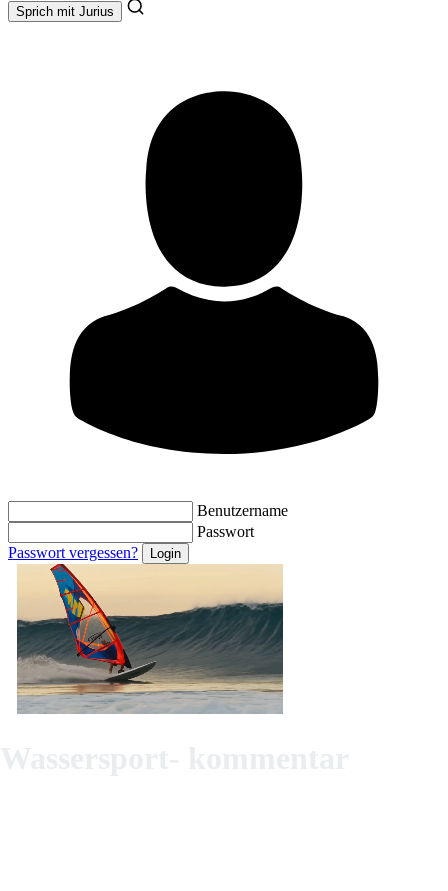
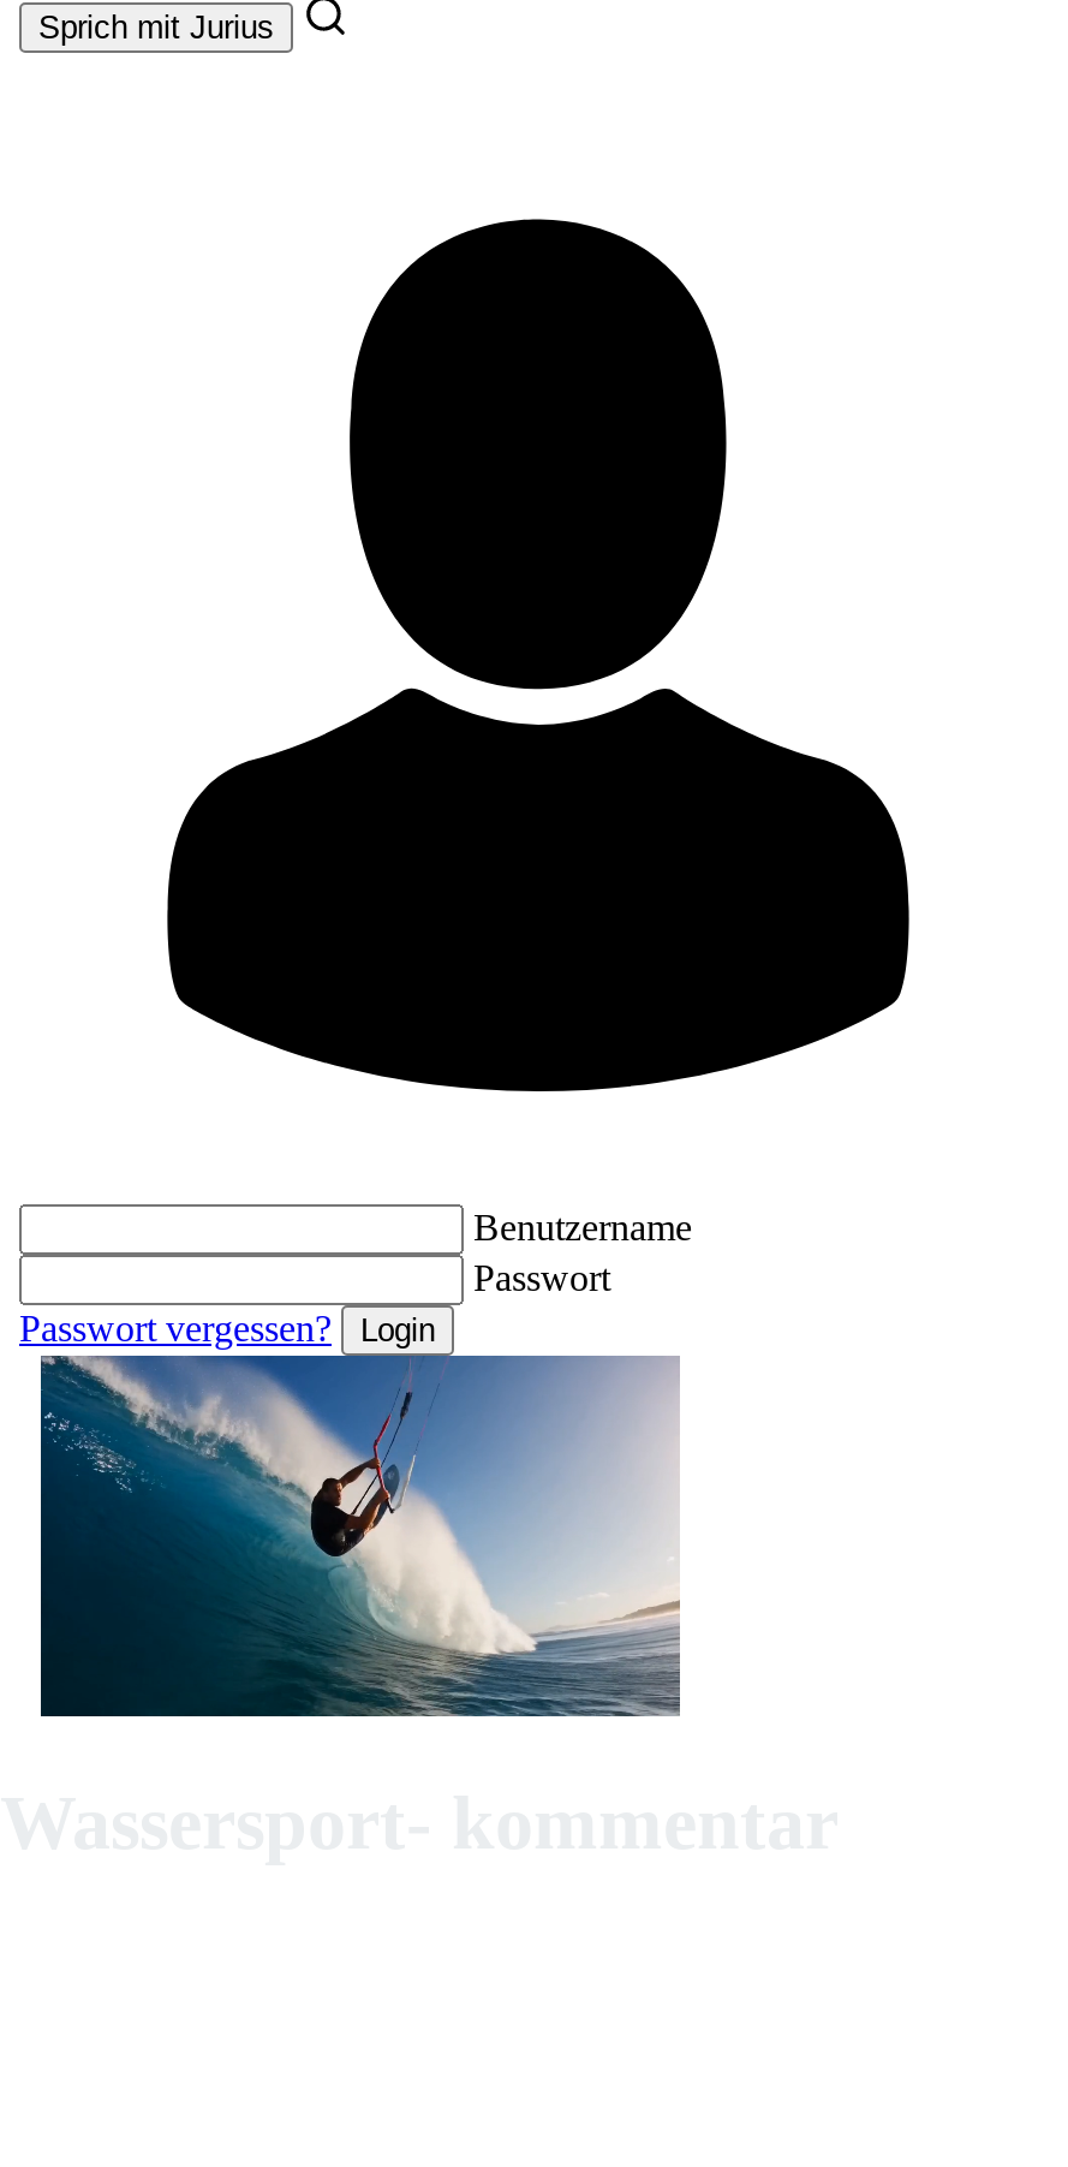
[16,563,284,713] [image] -> [38,1353,680,1716] [image]

